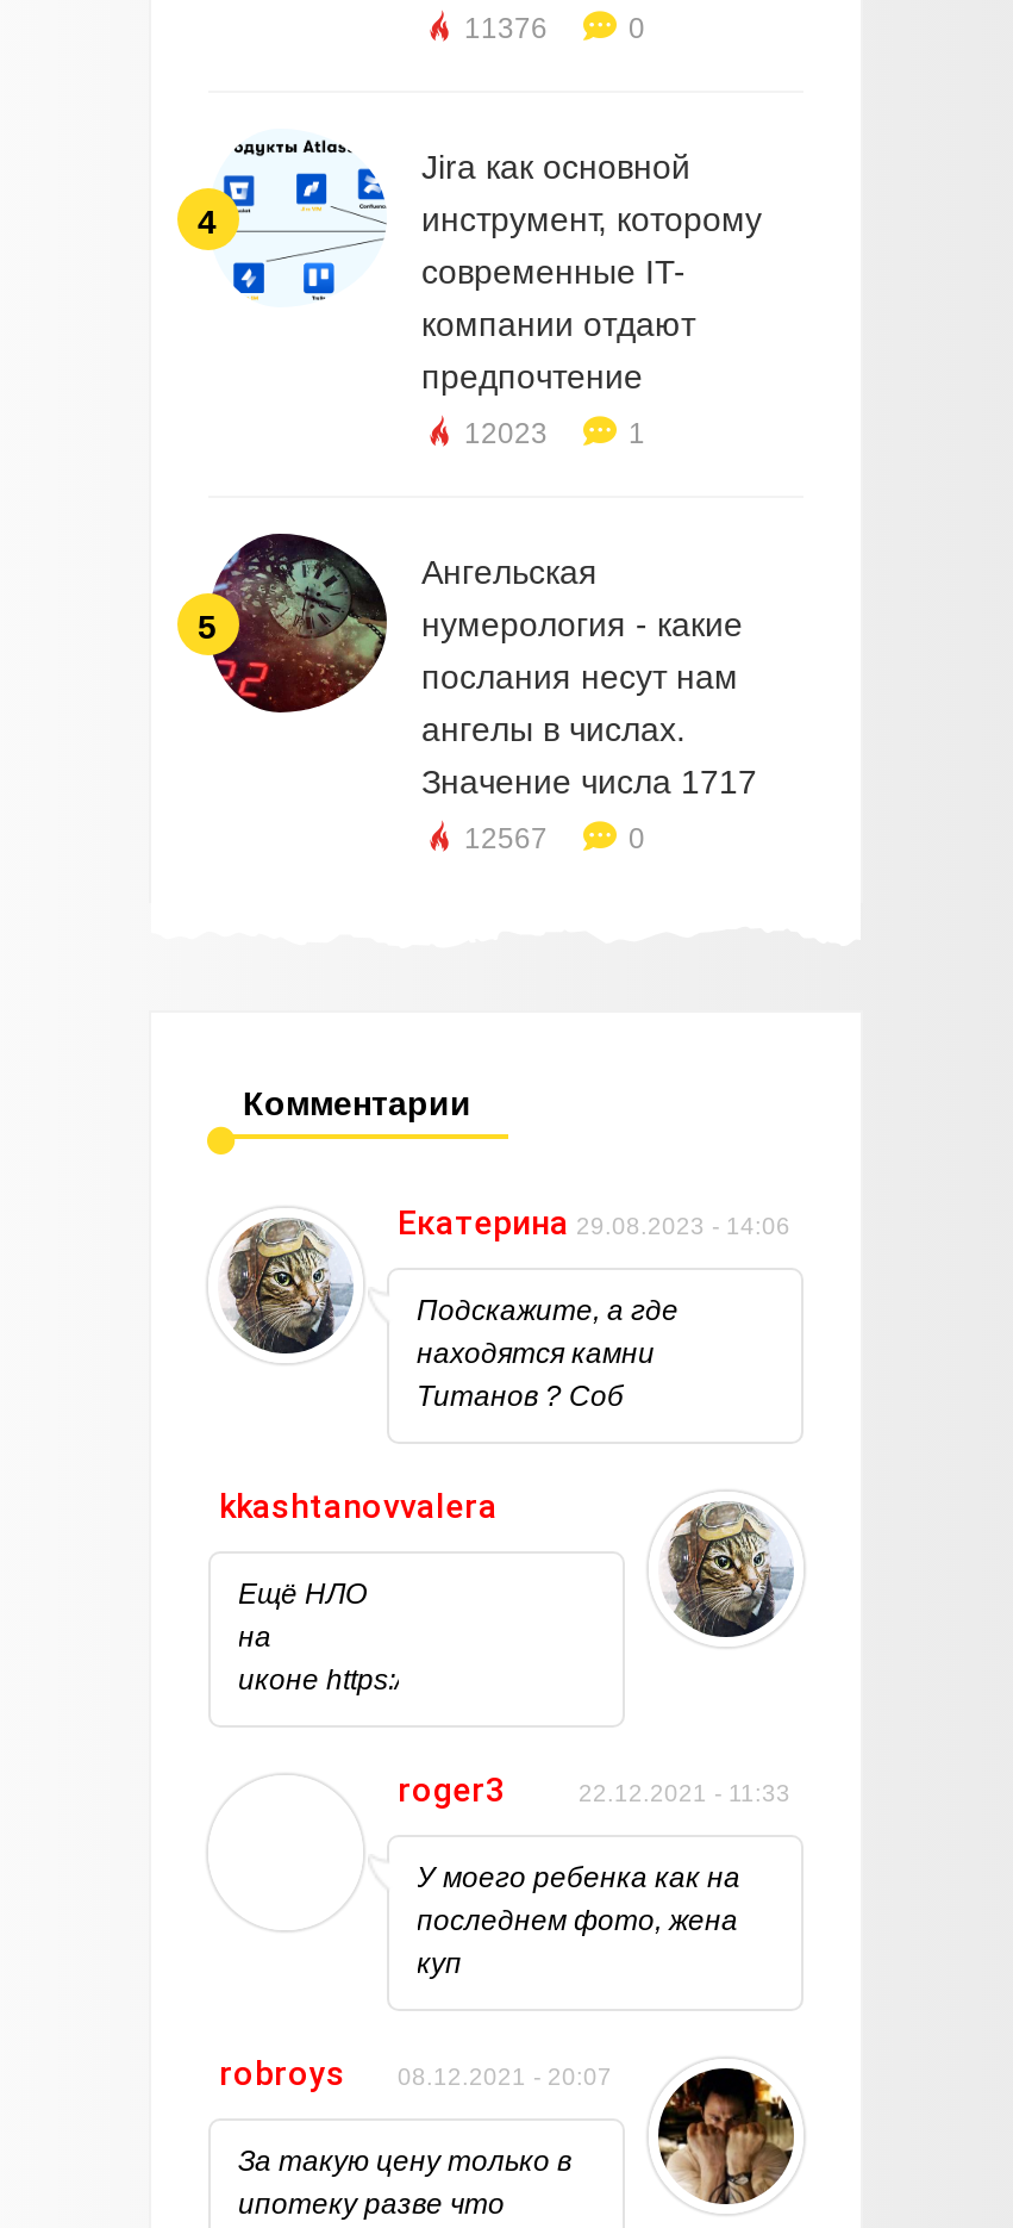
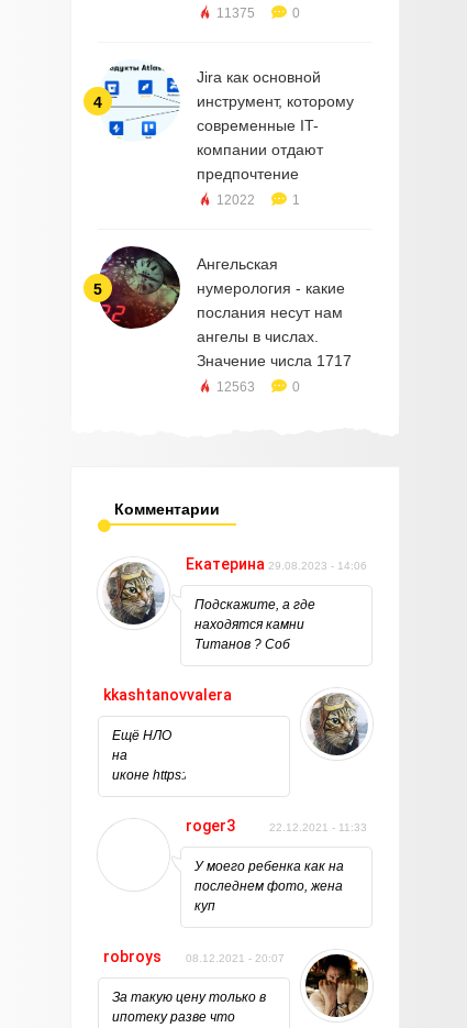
[464,12,548,45] 11376 -> [216,5,254,21] 11375
[464,417,548,450] 12023 -> [216,192,254,208] 12022
[464,822,548,855] 12567 -> [216,379,254,395] 12563

